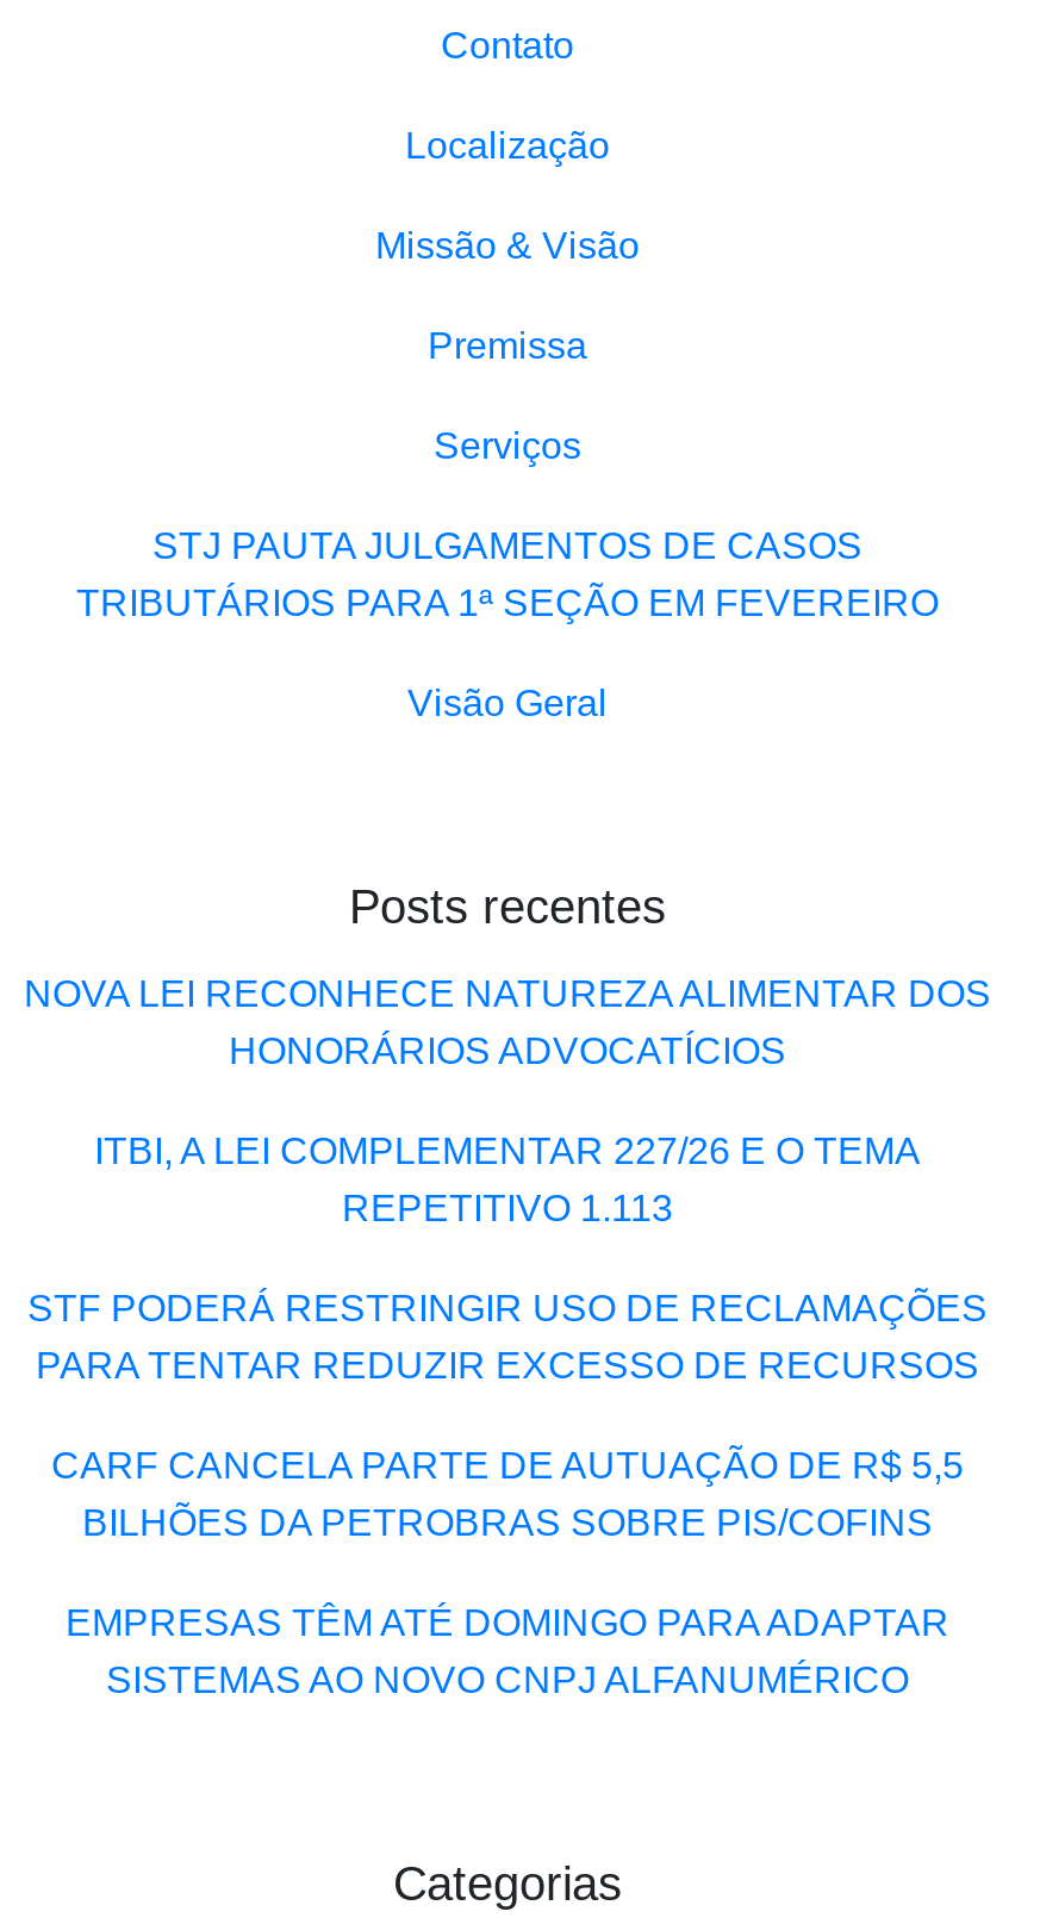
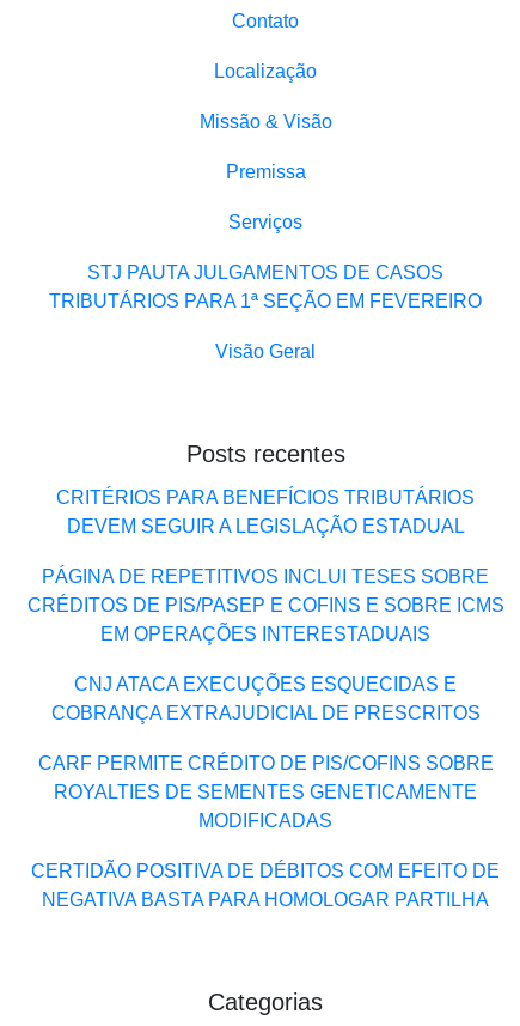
[24,974,991,1071] NOVA LEI RECONHECE NATUREZA ALIMENTAR DOS | HONORÁRIOS ADVOCATÍCIOS -> [56,487,475,537] CRITÉRIOS PARA BENEFÍCIOS TRIBUTÁRIOS | DEVEM SEGUIR A LEGISLAÇÃO ESTADUAL
[94,1131,921,1229] ITBI, A LEI COMPLEMENTAR 227/26 E O TEMA | REPETITIVO 1.113 -> [27,567,504,644] PÁGINA DE REPETITIVOS INCLUI TESES SOBRE | CRÉDITOS DE PIS/PASEP E COFINS E SOBRE ICMS | EM OPERAÇÕES INTERESTADUAIS
[27,1288,988,1386] STF PODERÁ RESTRINGIR USO DE RECLAMAÇÕES | PARA TENTAR REDUZIR EXCESSO DE RECURSOS -> [51,674,480,723] CNJ ATACA EXECUÇÕES ESQUECIDAS E | COBRANÇA EXTRAJUDICIAL DE PRESCRITOS
[51,1446,964,1543] CARF CANCELA PARTE DE AUTUAÇÃO DE R$ 5,5 | BILHÕES DA PETROBRAS SOBRE PIS/COFINS -> [38,753,493,831] CARF PERMITE CRÉDITO DE PIS/COFINS SOBRE | ROYALTIES DE SEMENTES GENETICAMENTE | MODIFICADAS
[66,1603,949,1701] EMPRESAS TÊM ATÉ DOMINGO PARA ADAPTAR | SISTEMAS AO NOVO CNPJ ALFANUMÉRICO -> [31,861,500,910] CERTIDÃO POSITIVA DE DÉBITOS COM EFEITO DE | NEGATIVA BASTA PARA HOMOLOGAR PARTILHA

